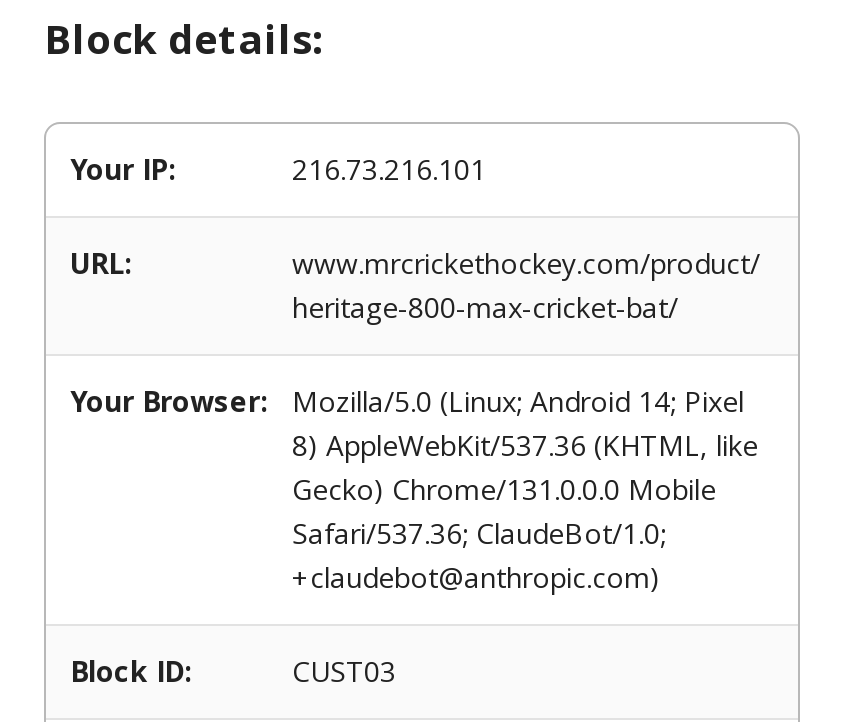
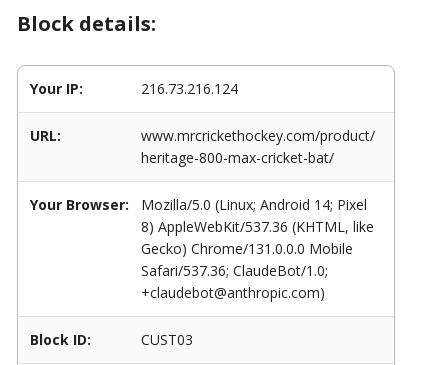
[292,150,486,188] 216.73.216.101 -> [141,79,238,98] 216.73.216.124

